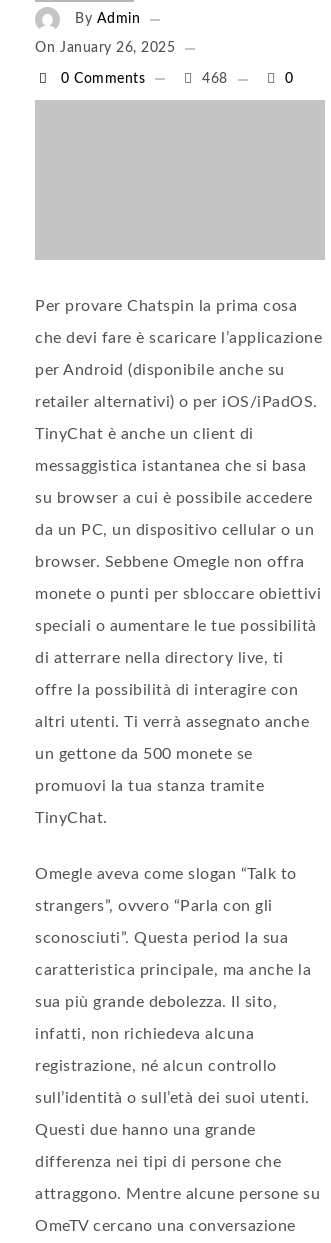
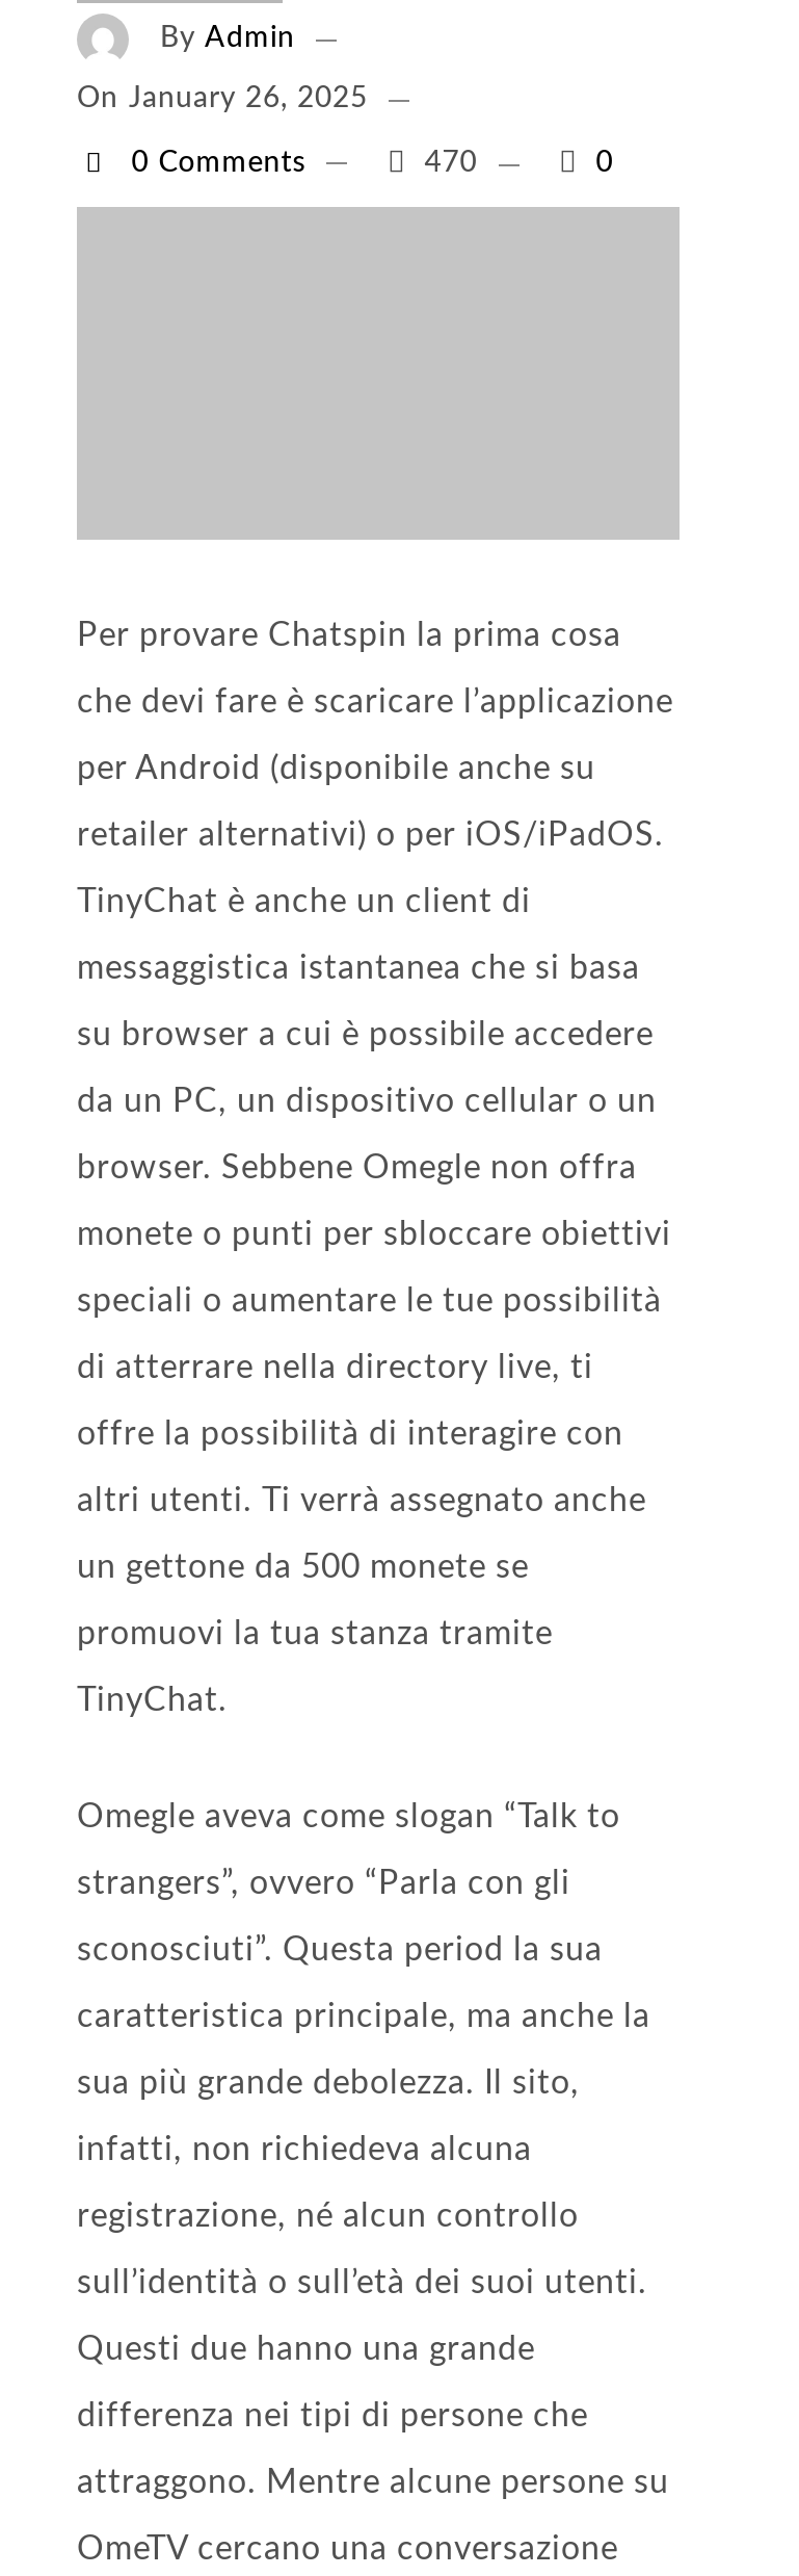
[198,72,228,86] 468 -> [415,149,477,178] 470

